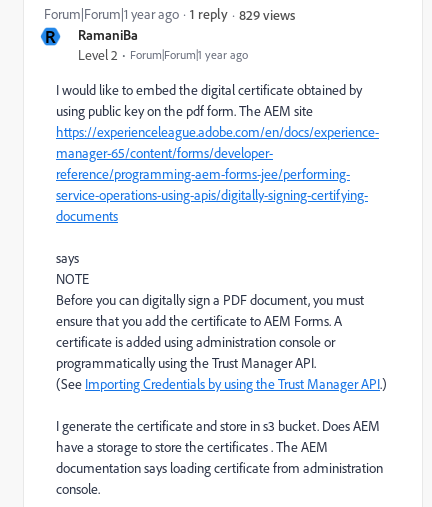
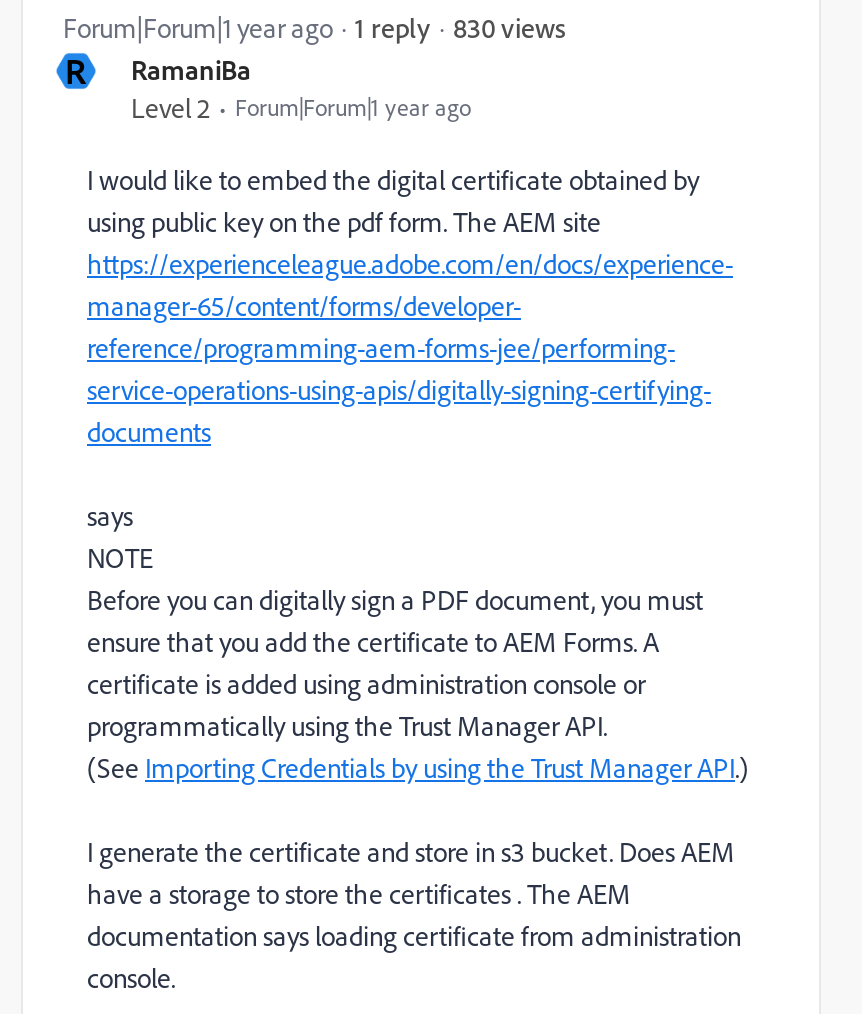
[239,5,295,22] 829 views -> [453,9,565,43] 830 views

